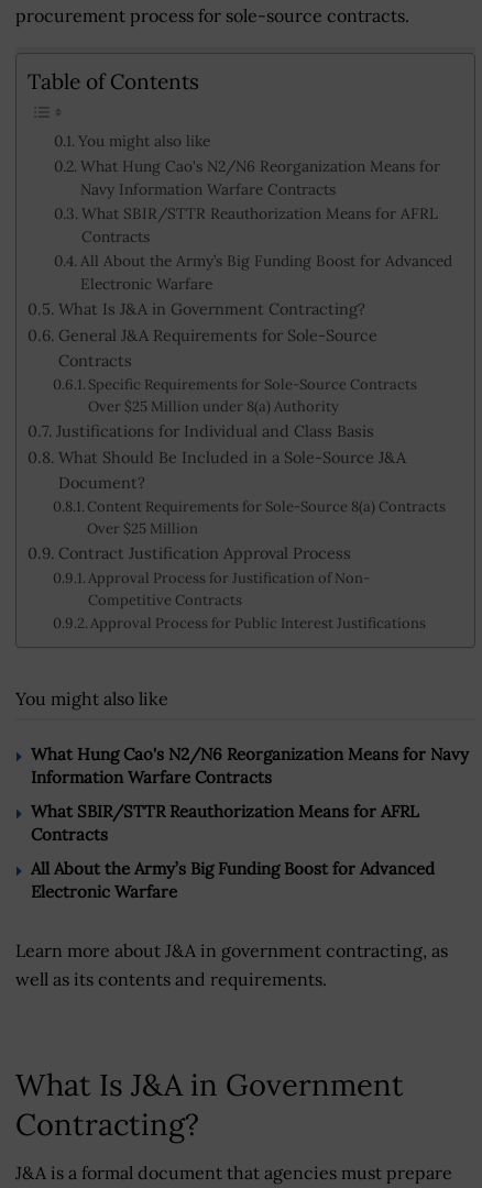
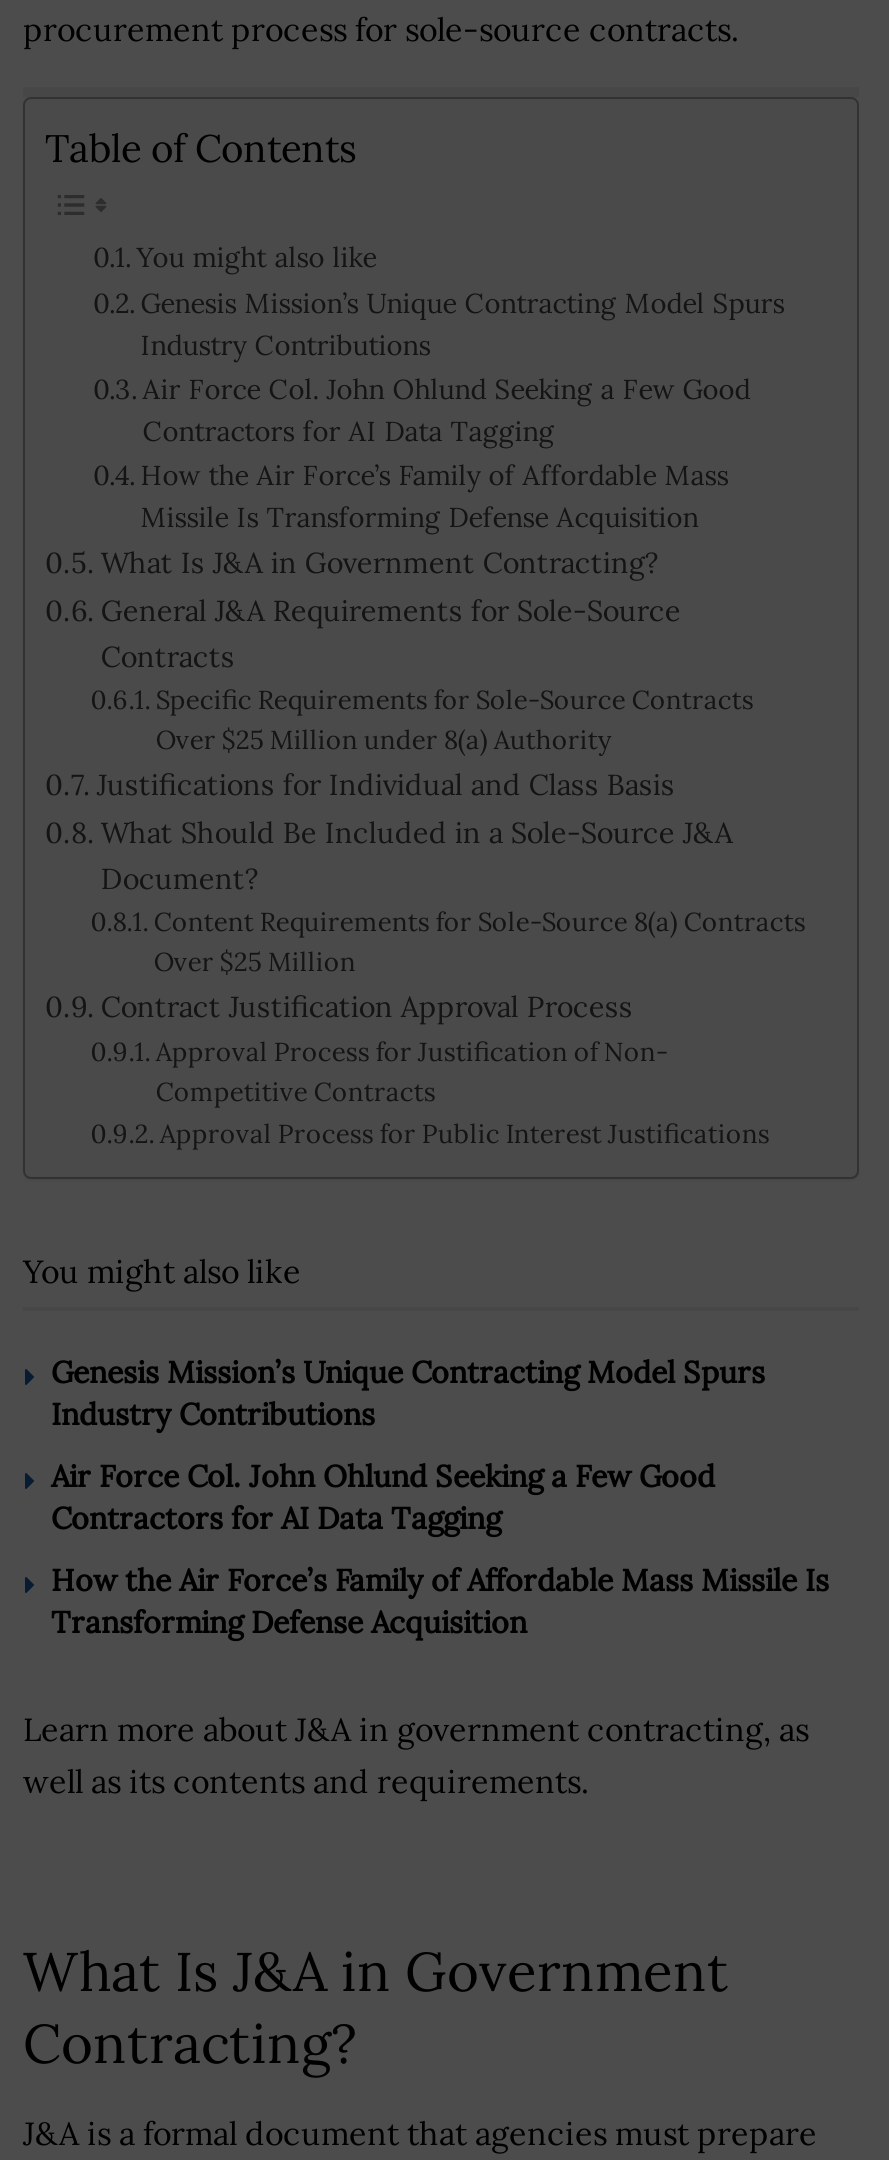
[80,157,452,294] What Hung Cao's N2/N6 Reorganization Means for | Navy Information Warfare Contracts | What SBIR/STTR Reauthorization Means for AFRL | Contracts | All About the Army’s Big Funding Boost for Advanced | Electronic Warfare -> [140,285,784,535] Genesis Mission’s Unique Contracting Model Spurs | Industry Contributions | Air Force Col. John Ohlund Seeking a Few Good | Contractors for AI Data Tagging | How the Air Force’s Family of Affordable Mass | Missile Is Transforming Defense Acquisition
[31,743,469,787] What Hung Cao's N2/N6 Reorganization Means for Navy | Information Warfare Contracts -> [51,1352,765,1432] Genesis Mission’s Unique Contracting Model Spurs | Industry Contributions
[31,801,419,845] What SBIR/STTR Reauthorization Means for AFRL | Contracts -> [51,1456,715,1536] Air Force Col. John Ohlund Seeking a Few Good | Contractors for AI Data Tagging
[31,858,435,902] All About the Army’s Big Funding Boost for Advanced | Electronic Warfare -> [51,1560,829,1640] How the Air Force’s Family of Affordable Mass Missile Is | Transforming Defense Acquisition

